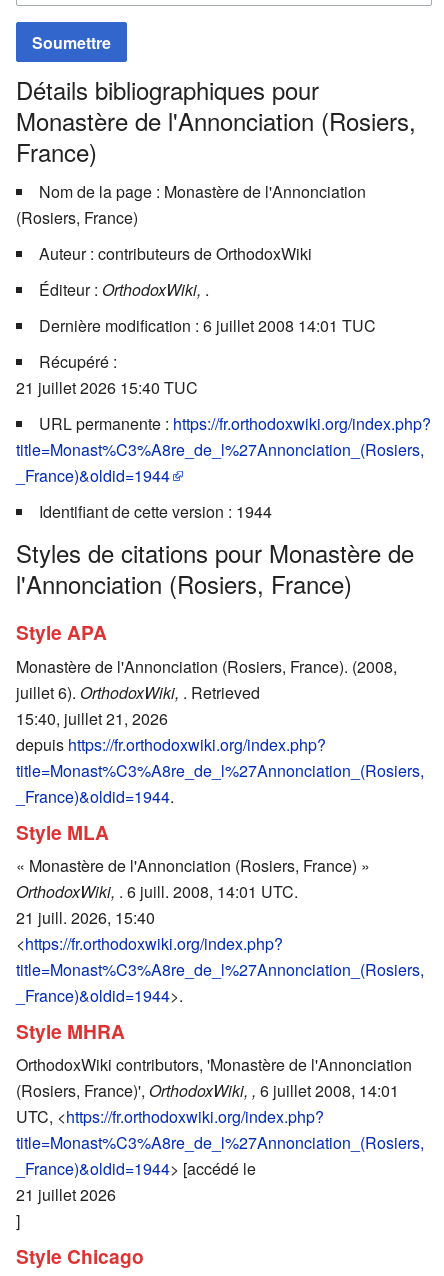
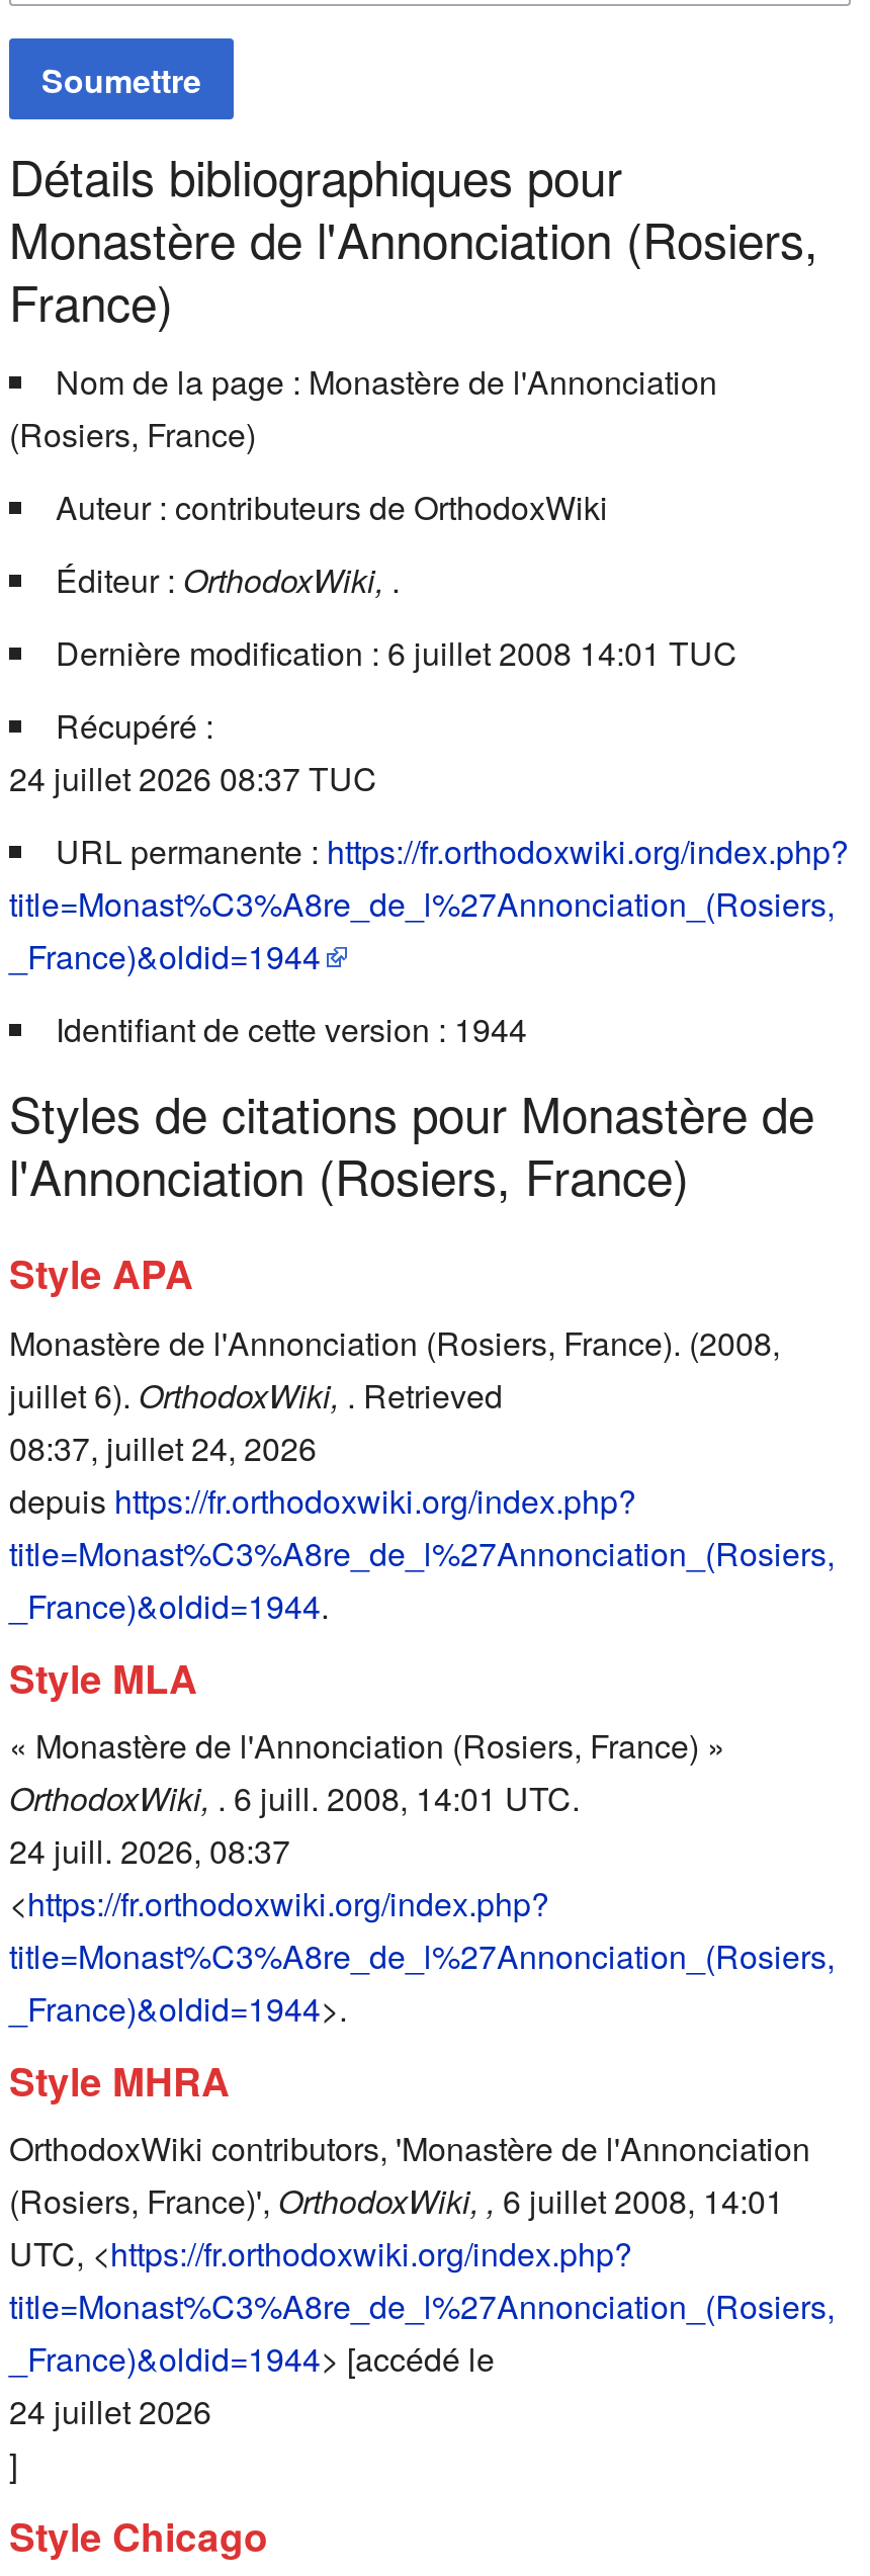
[16,376,198,399] 21 juillet 2026 15:40 TUC -> [9,754,377,801] 24 juillet 2026 08:37 TUC
[16,707,168,730] 15:40, juillet 21, 2026 -> [9,1425,317,1471] 08:37, juillet 24, 2026
[16,906,155,929] 21 juill. 2026, 15:40 -> [9,1828,290,1874] 24 juill. 2026, 08:37
[16,1183,116,1206] 21 juillet 2026 -> [9,2389,211,2435] 24 juillet 2026

